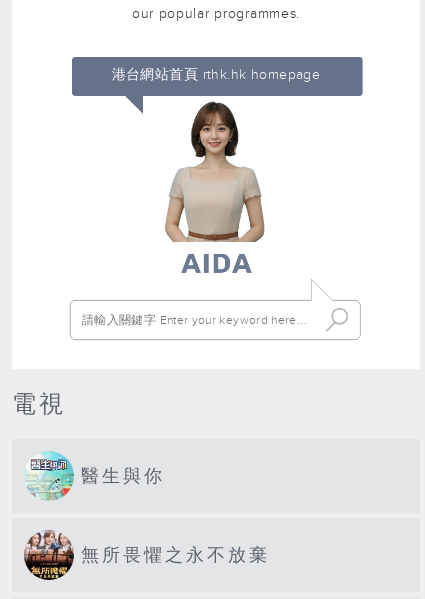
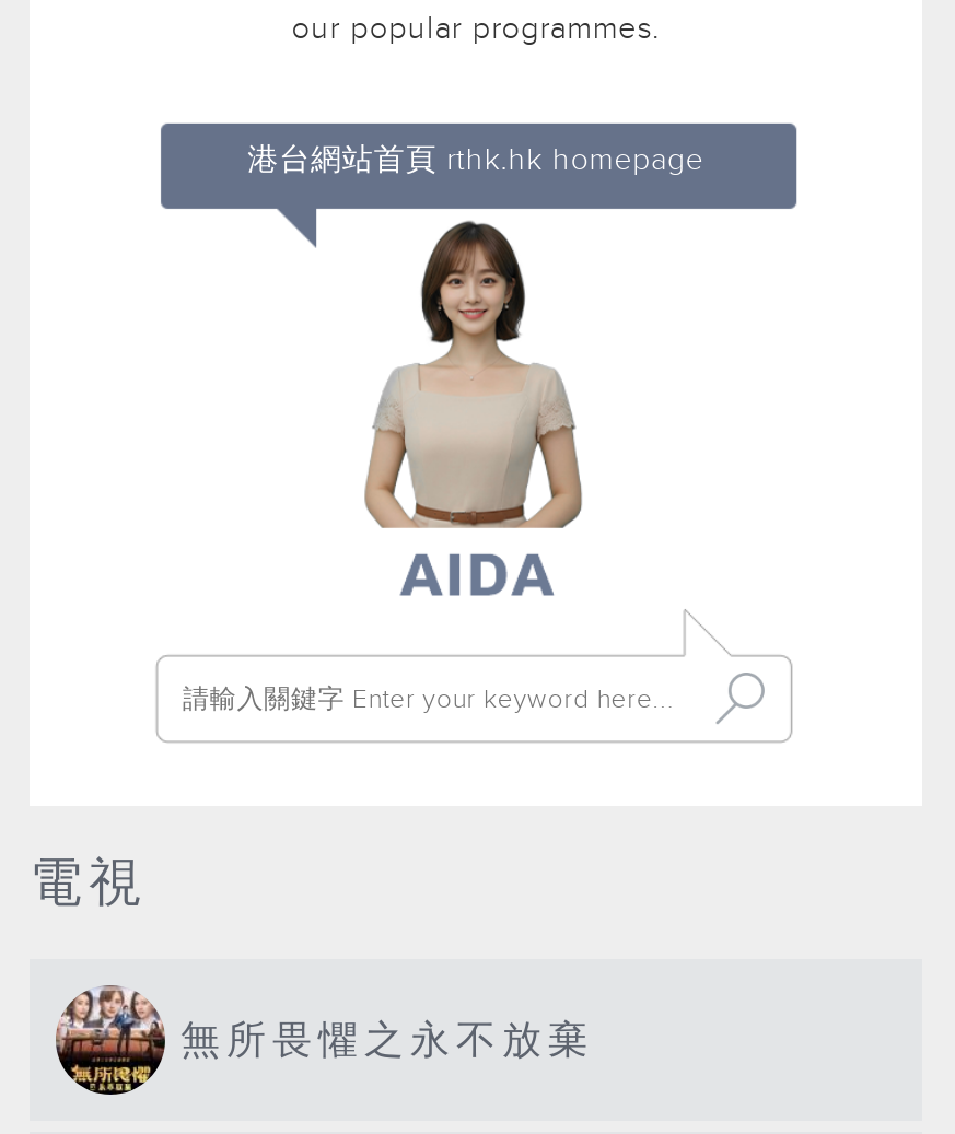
[25,451,165,501] [image] | 醫生與你 -> none

